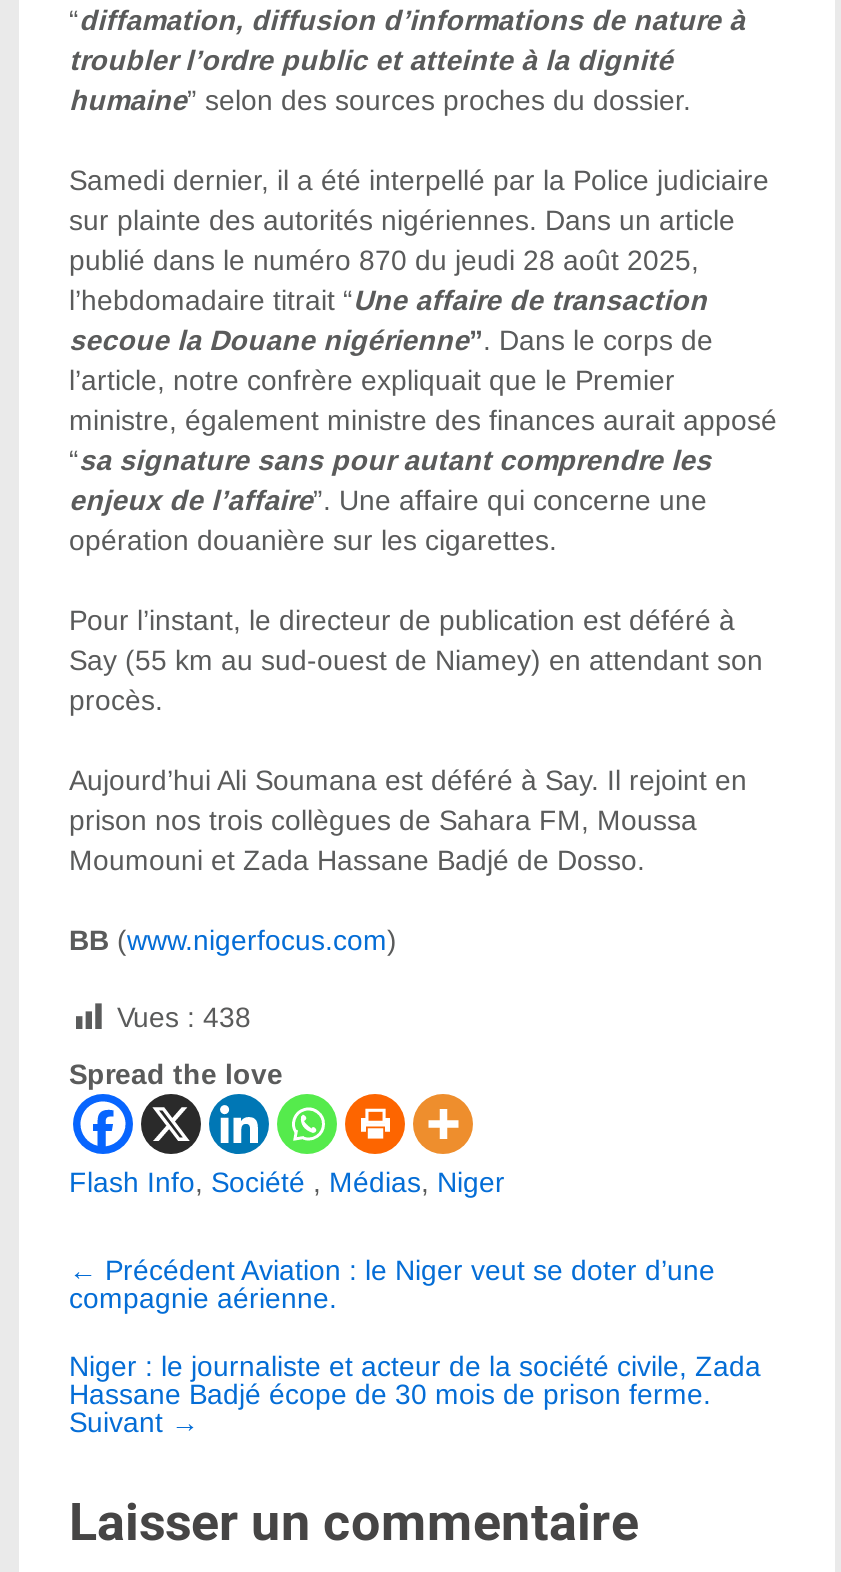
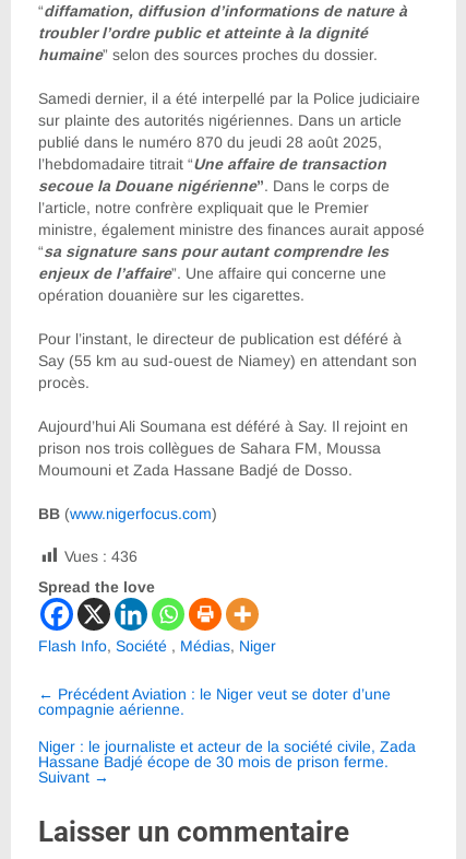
[117,1002,251,1034] Vues : 438 -> [64,547,138,565] Vues : 436

